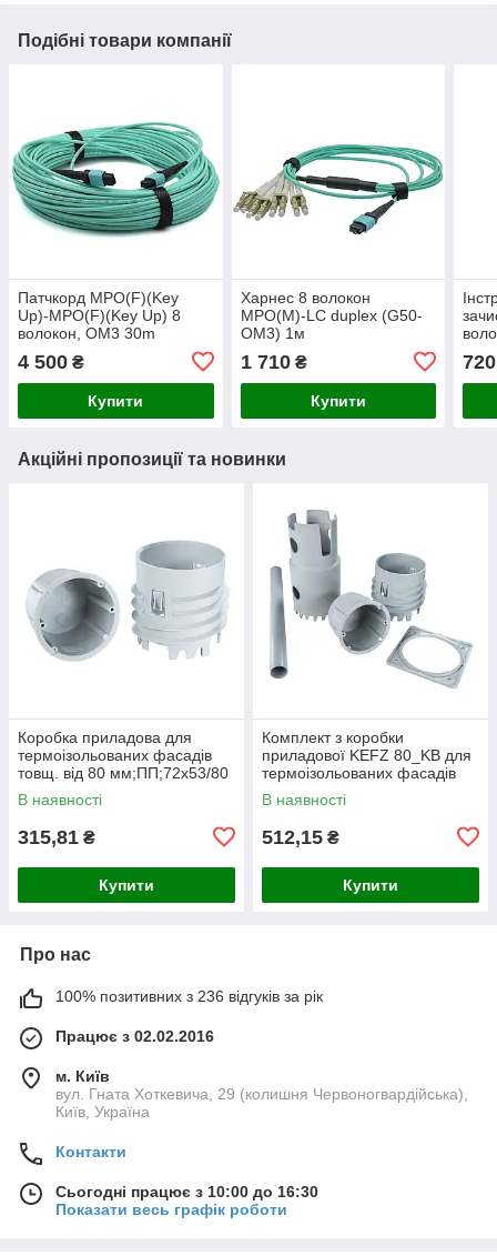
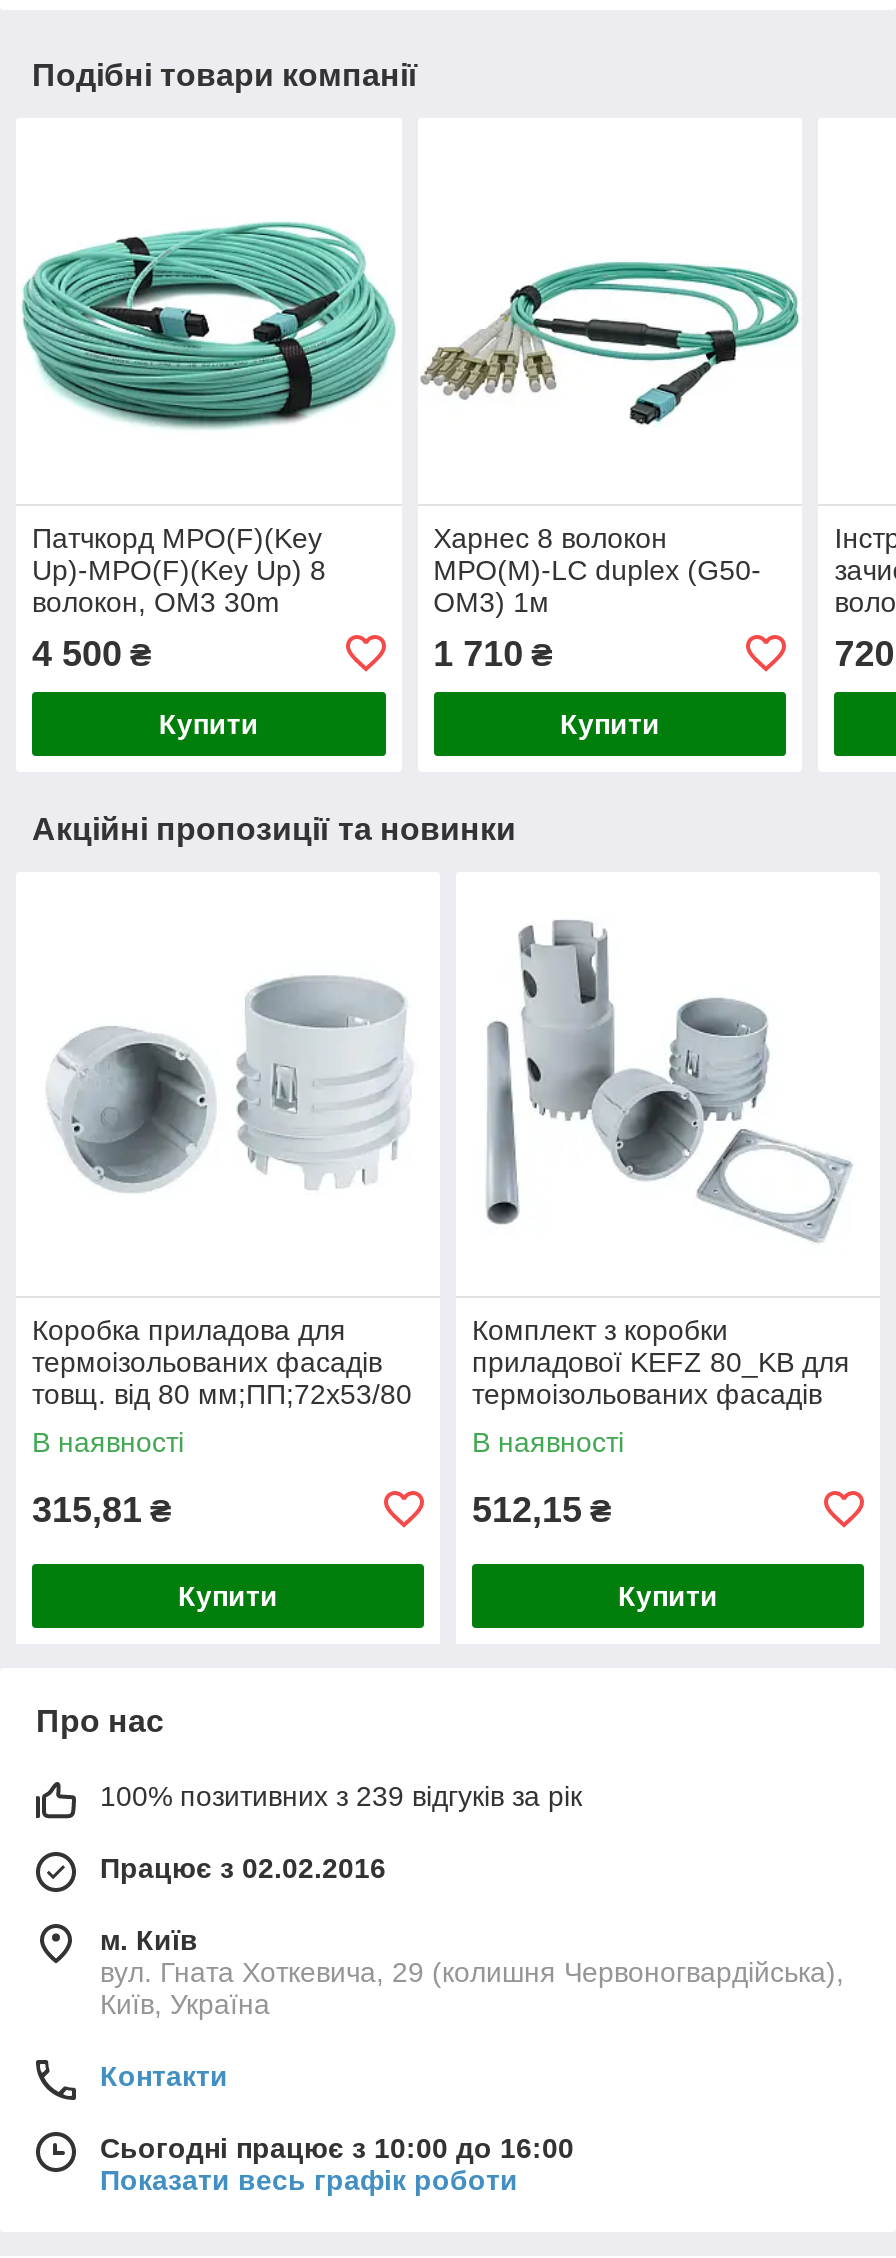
[55,987,323,1005] 100% позитивних з 236 відгуків за рік -> [100,1780,582,1812] 100% позитивних з 239 відгуків за рік
[55,1182,318,1200] Сьогодні працює з 10:00 до 16:30 -> [100,2132,574,2164] Сьогодні працює з 10:00 до 16:00

